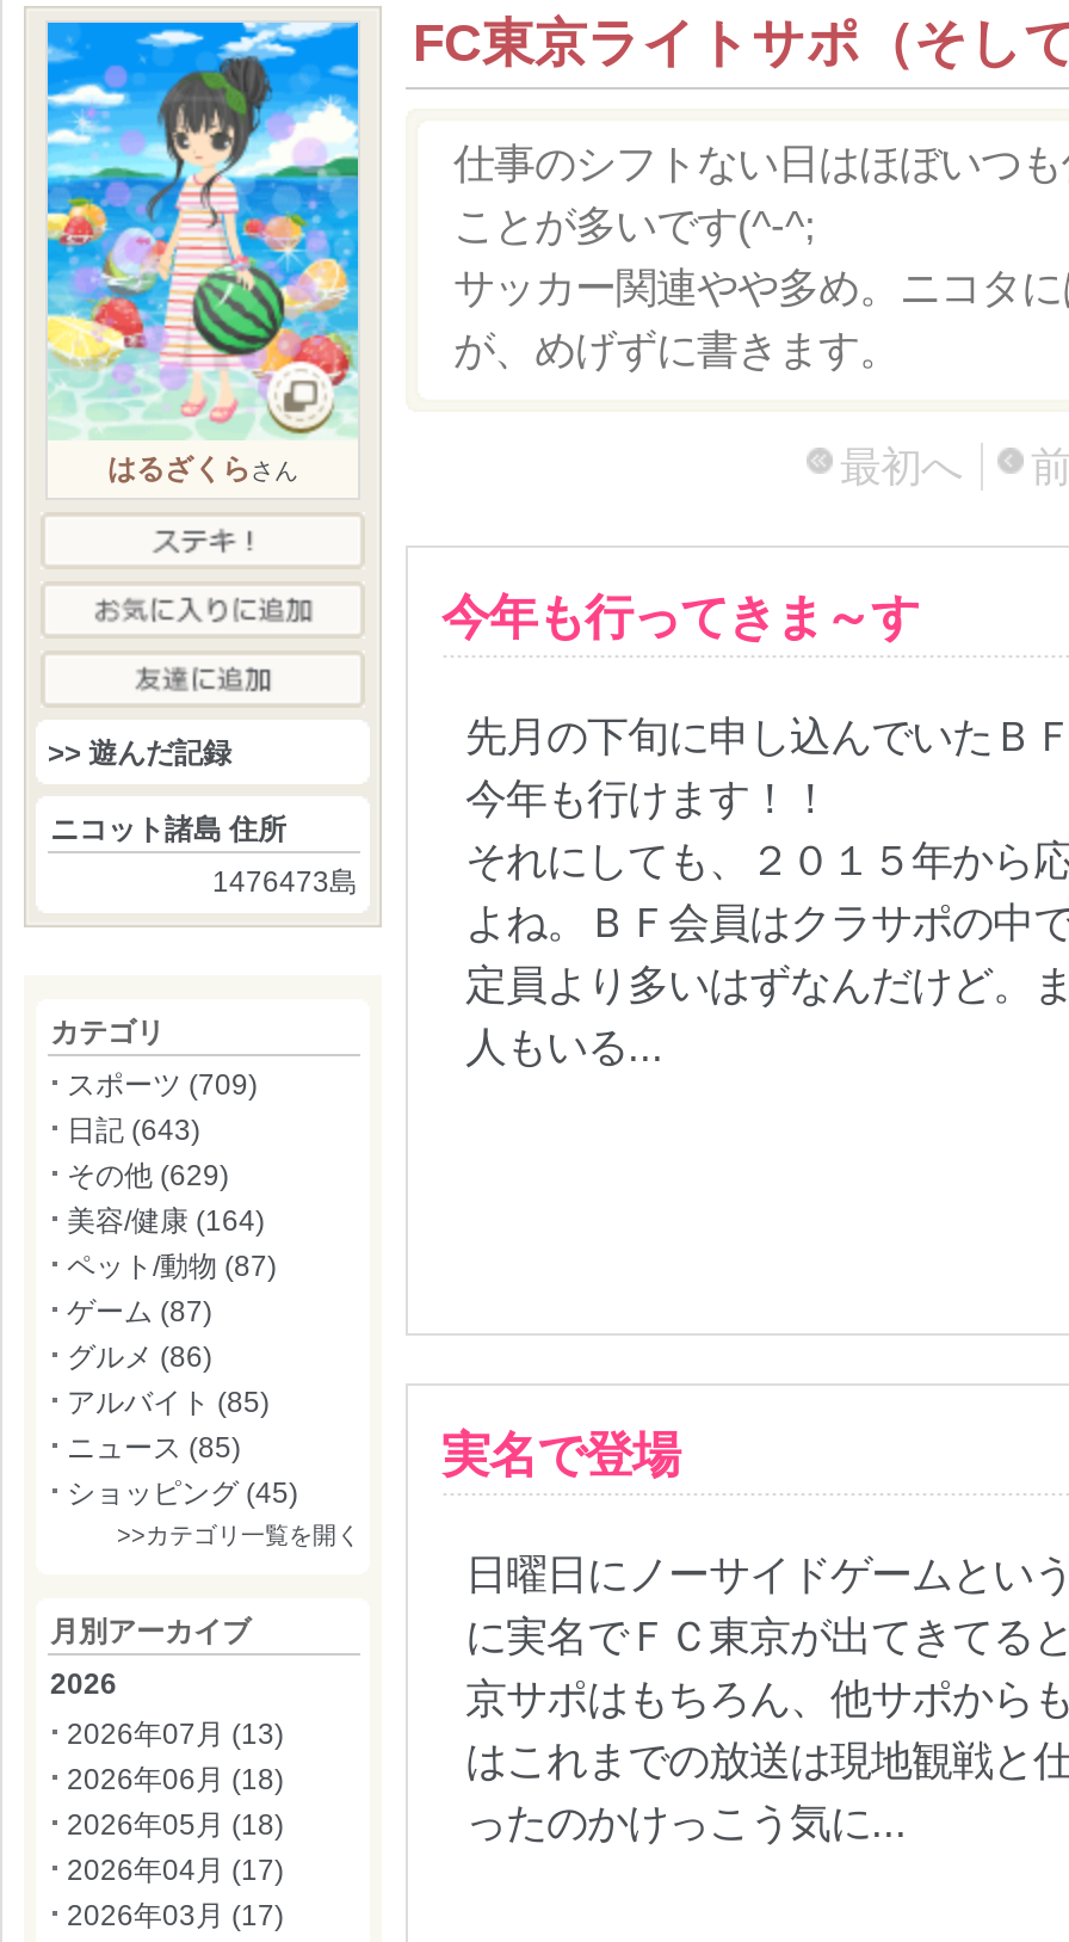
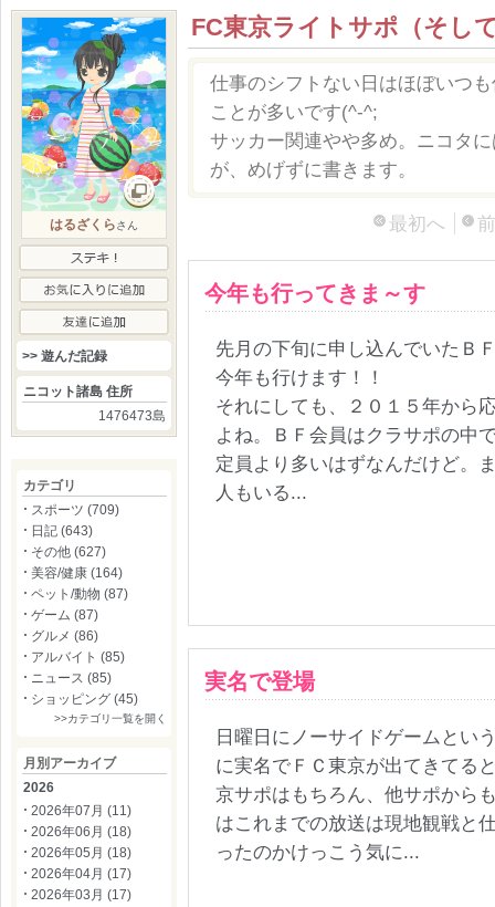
[67,1159,229,1192] その他 (629) -> [31,544,106,560] その他 (627)
[67,1718,284,1751] 2026年07月 (13) -> [31,803,131,819] 2026年07月 (11)

